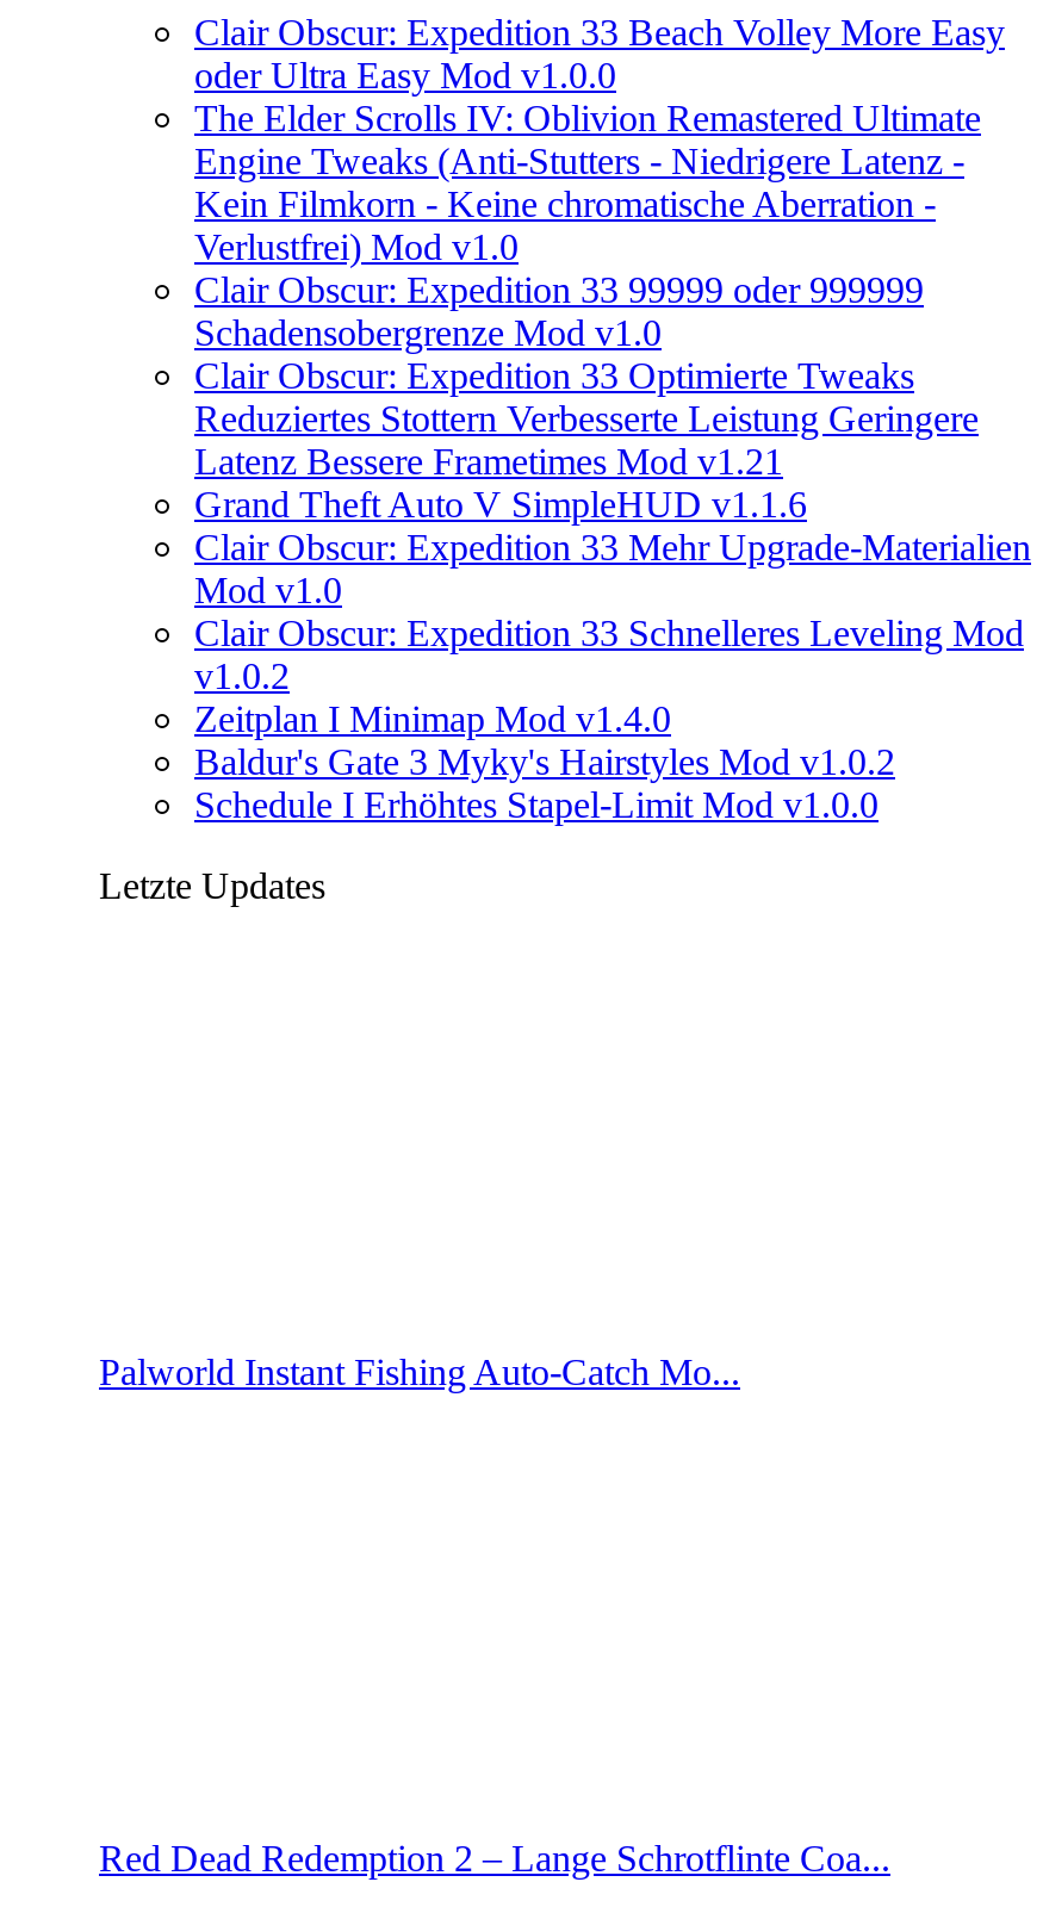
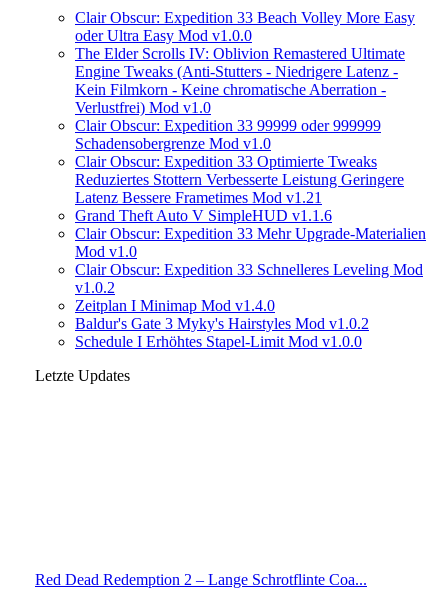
[99,1352,740,1392] Palworld Instant Fishing Auto-Catch Mo... -> none

